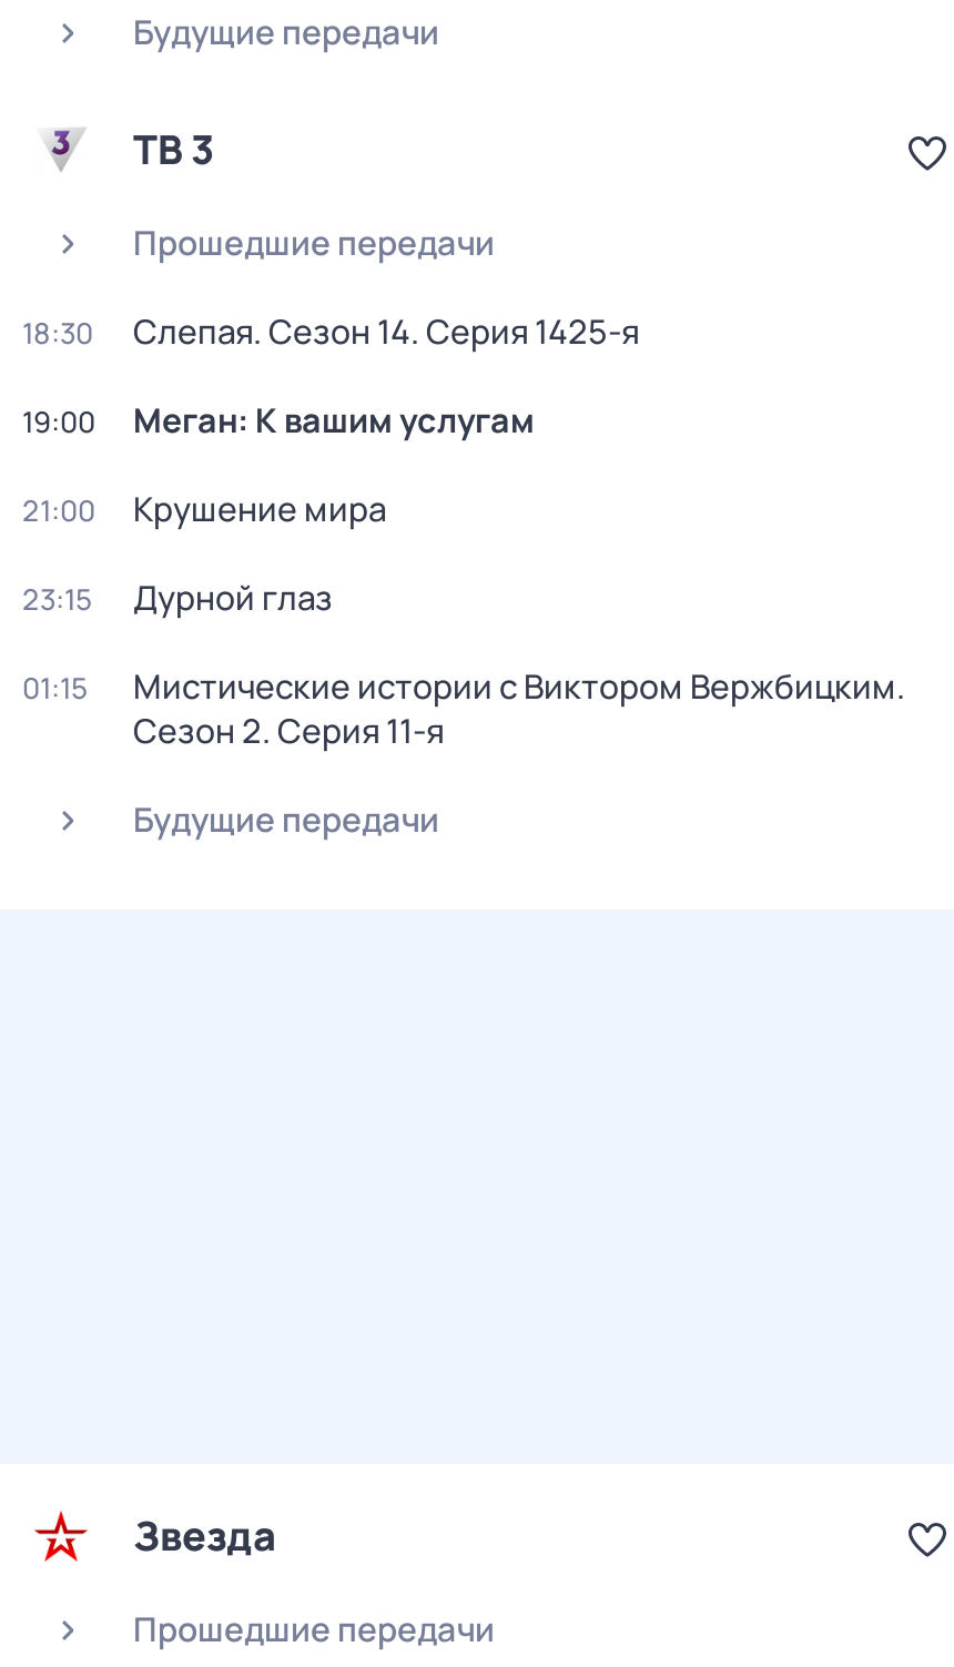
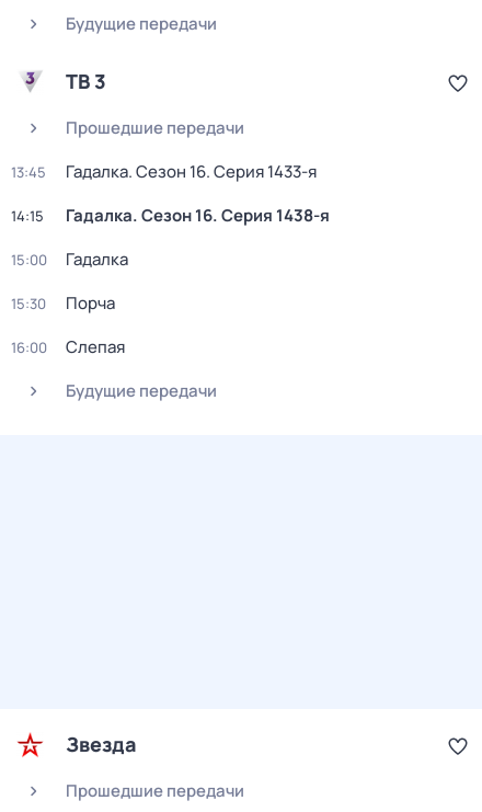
[22,308,639,355] 18:30 | Слепая. Сезон 14. Серия 1425-я -> [11,160,317,183] 13:45 | Гадалка. Сезон 16. Серия 1433-я
[22,397,535,444] 19:00 | Меган: К вашим услугам -> [11,204,330,227] 14:15 | Гадалка. Сезон 16. Серия 1438-я
[22,486,386,532] 21:00 | Крушение мира -> [11,248,128,271] 15:00 | Гадалка
[22,575,333,621] 23:15 | Дурной глаз -> [11,291,115,314] 15:30 | Порча
[22,663,905,754] 01:15 | Мистические истории с Виктором Вержбицким. | Сезон 2. Серия 11-я -> [11,335,125,358] 16:00 | Слепая

